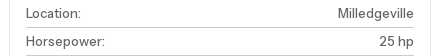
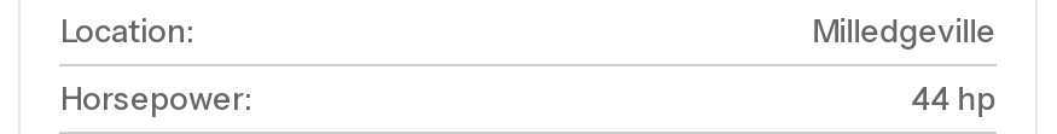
[379,33,414,49] 25 hp -> [911,79,996,118] 44 hp

